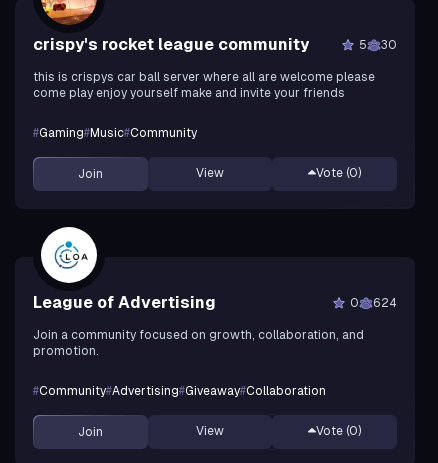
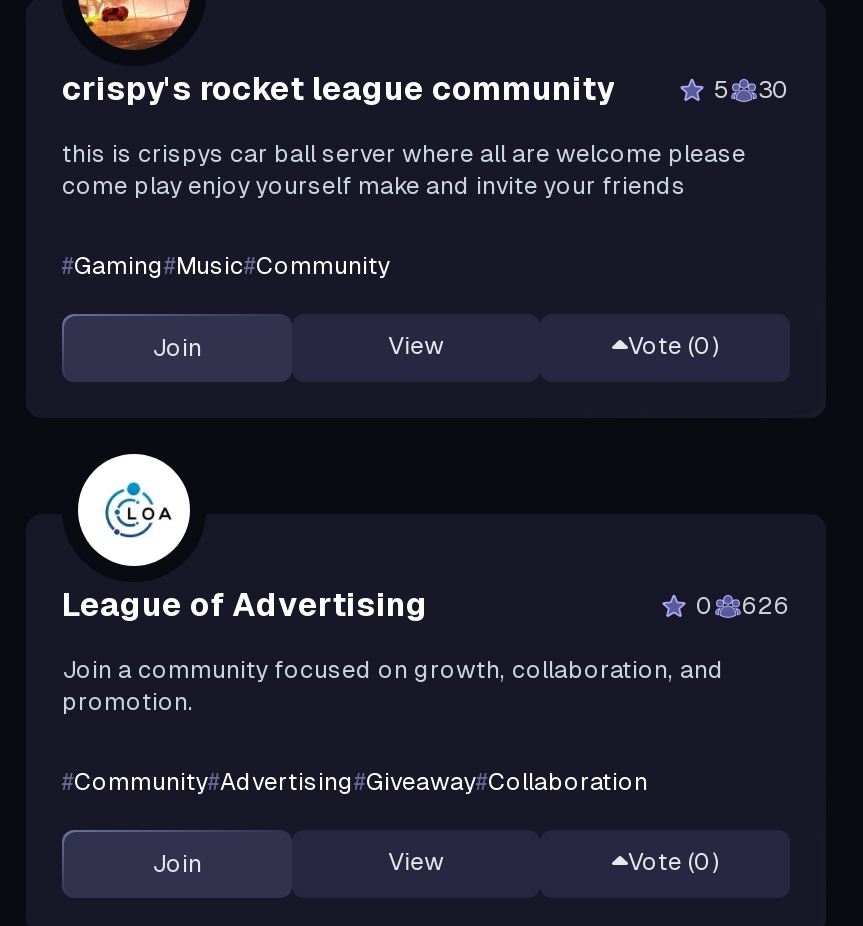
[350,296,397,310] 0 624 -> [696,592,790,620] 0 626

